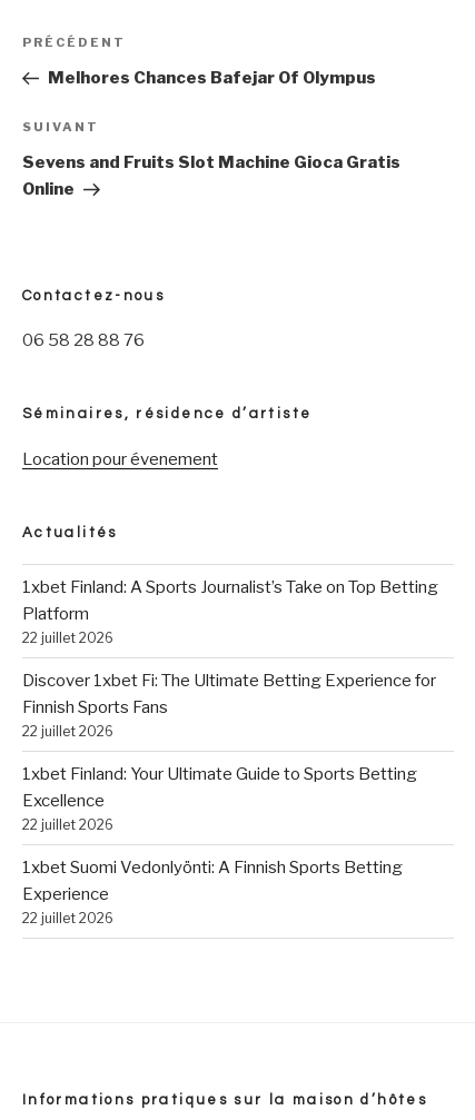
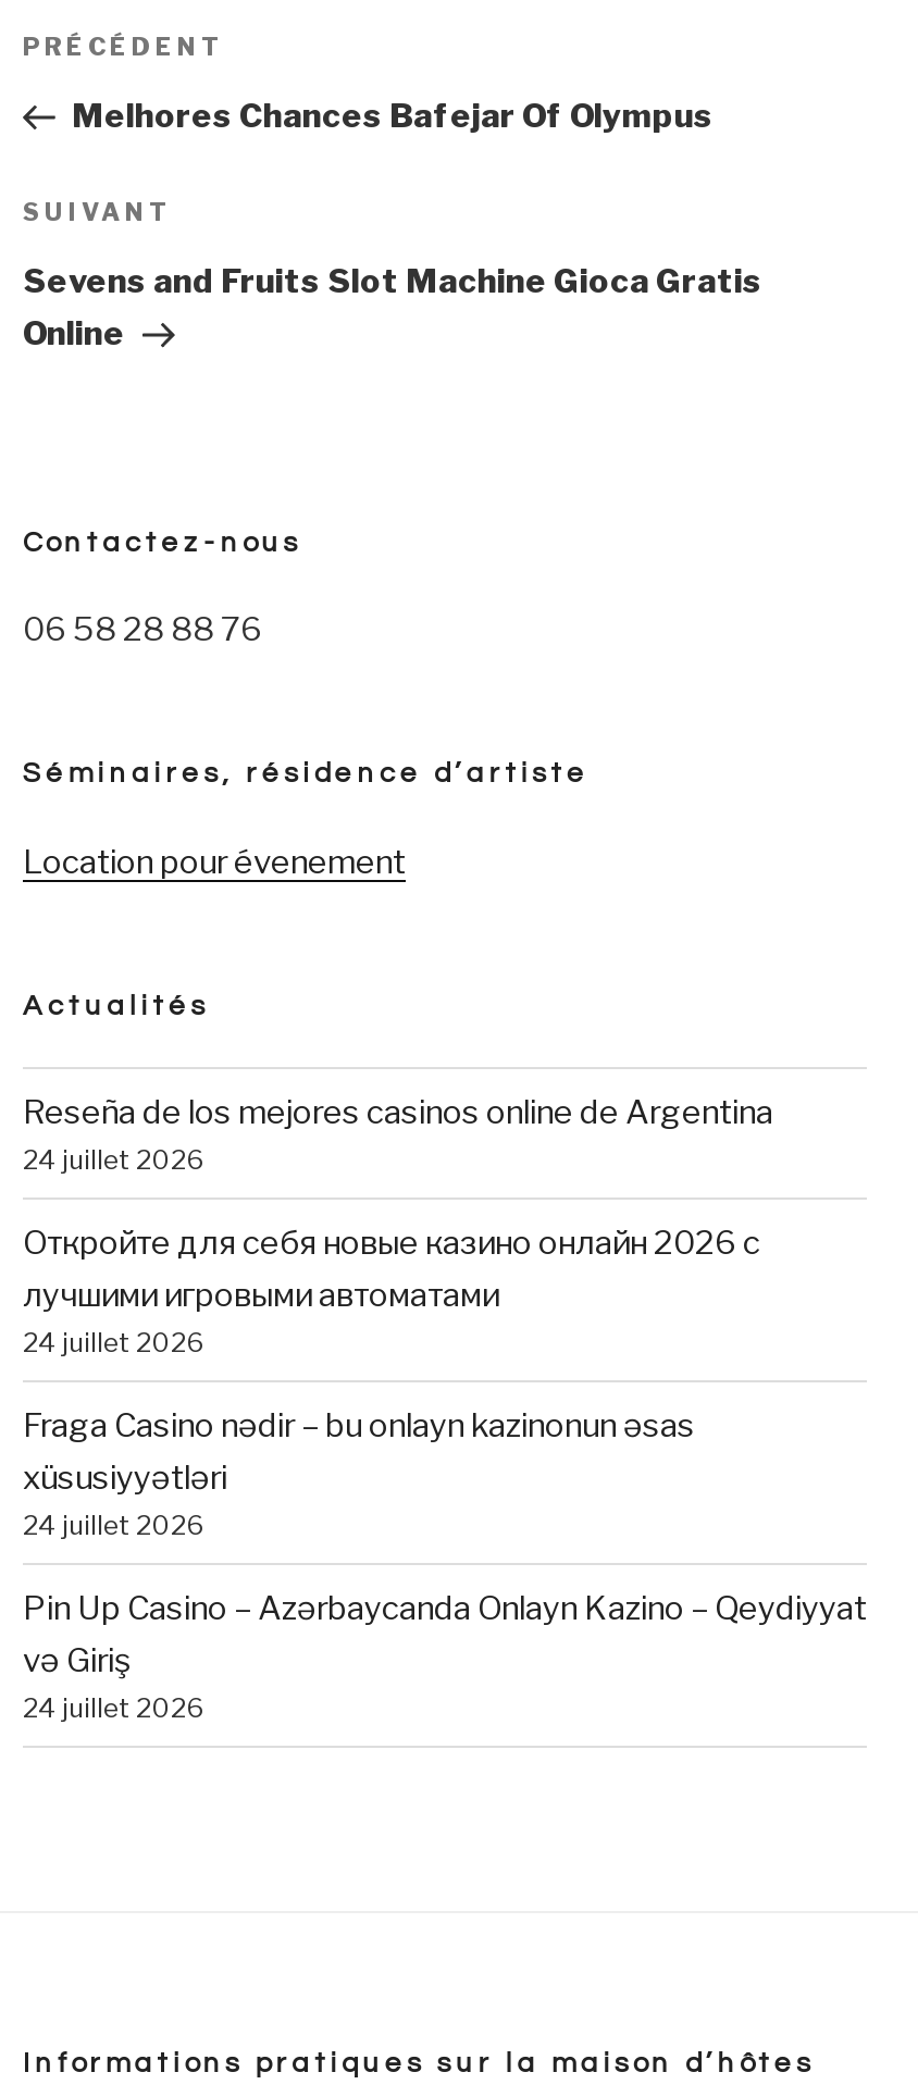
[22,577,438,646] 1xbet Finland: A Sports Journalist’s Take on Top Betting | Platform | 22 juillet 2026 -> [23,1093,773,1176] Reseña de los mejores casinos online de Argentina | 24 juillet 2026
[22,671,436,740] Discover 1xbet Fi: The Ultimate Betting Experience for | Finnish Sports Fans | 22 juillet 2026 -> [23,1224,760,1358] Откройте для себя новые казино онлайн 2026 с | лучшими игровыми автоматами | 24 juillet 2026
[22,764,417,833] 1xbet Finland: Your Ultimate Guide to Sports Betting | Excellence | 22 juillet 2026 -> [23,1406,695,1541] Fraga Casino nədir – bu onlayn kazinonun əsas | xüsusiyyətləri | 24 juillet 2026
[22,858,403,926] 1xbet Suomi Vedonlyönti: A Finnish Sports Betting | Experience | 22 juillet 2026 -> [23,1589,867,1724] Pin Up Casino – Azərbaycanda Onlayn Kazino – Qeydiyyat | və Giriş | 24 juillet 2026

